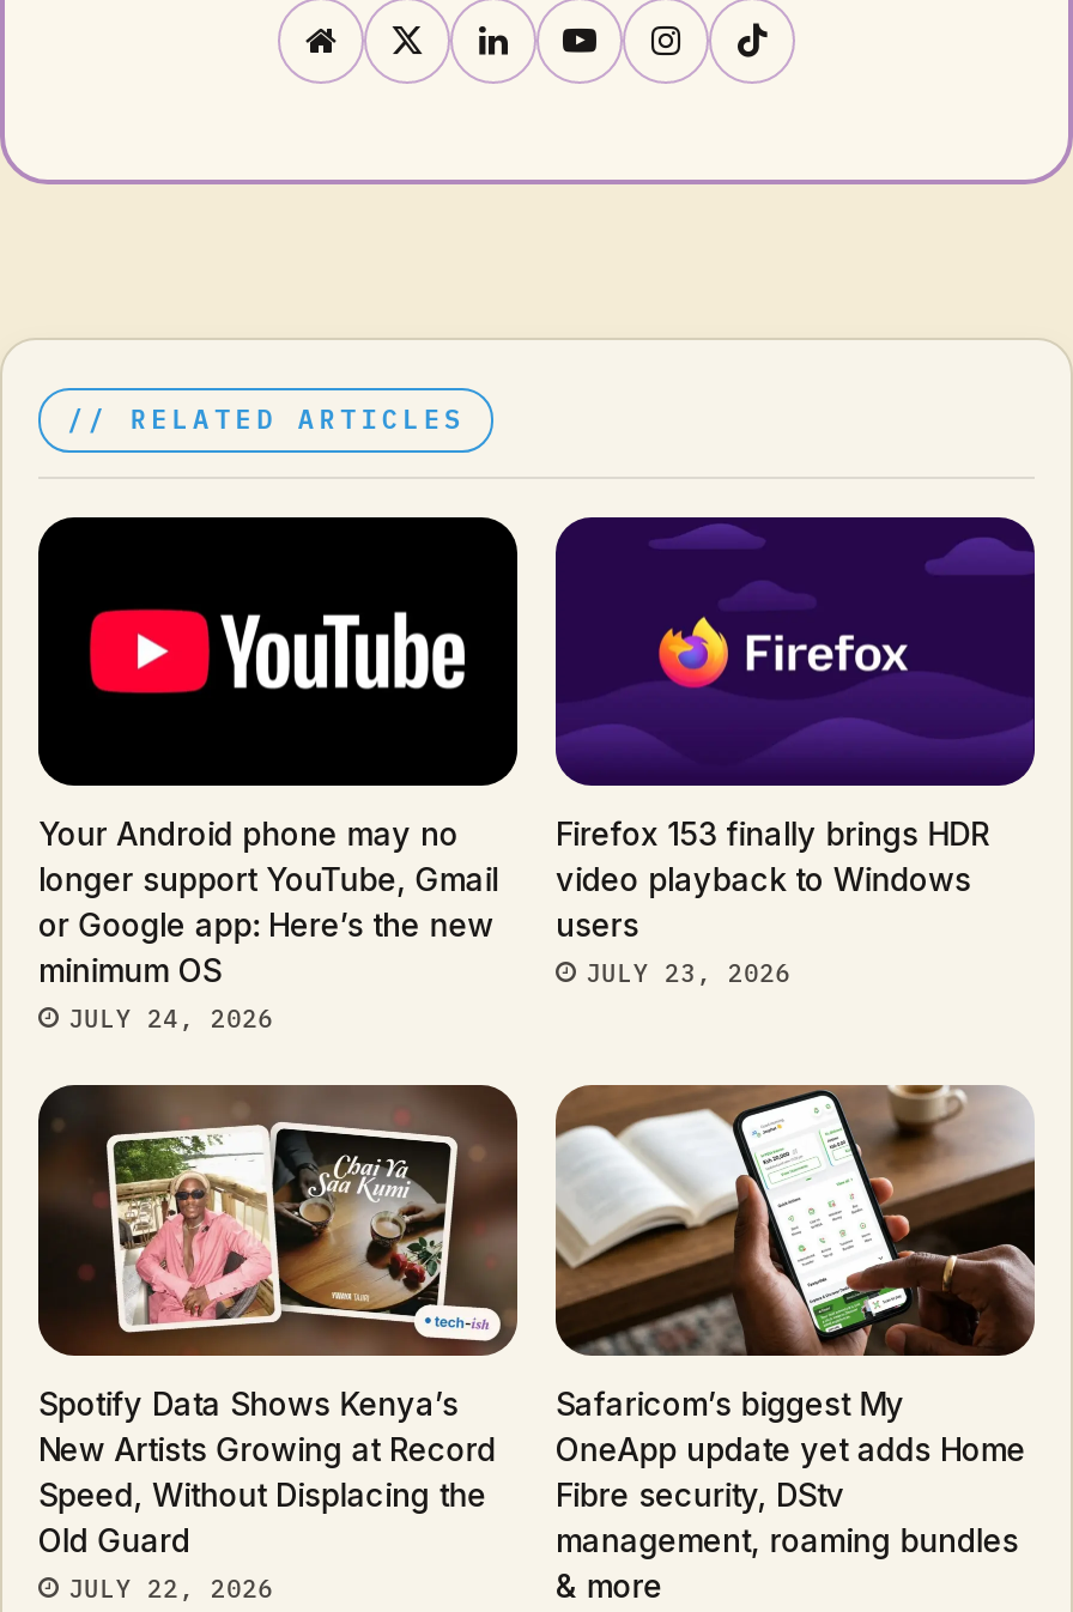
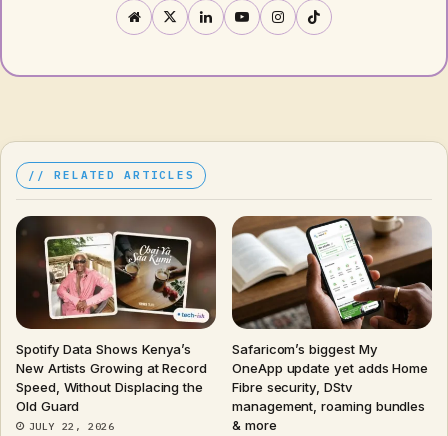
[38,515,520,1035] [image] | Your Android phone may no | longer support YouTube, Gmail | or Google app: Here’s the new | minimum OS | JULY 24, 2026 -> none
[553,515,1037,990] [image] | Firefox 153 finally brings HDR | video playback to Windows | users | JULY 23, 2026 -> none

